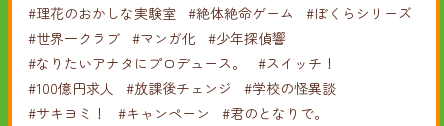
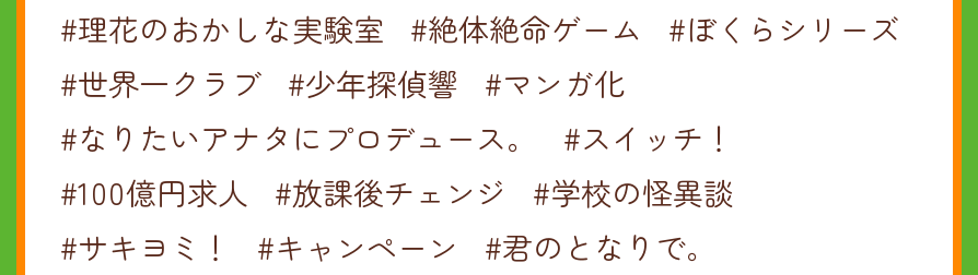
[28,28,286,48] #世界一クラブ #マンガ化 #少年探偵響 -> [60,60,625,104] #世界一クラブ #少年探偵響 #マンガ化

